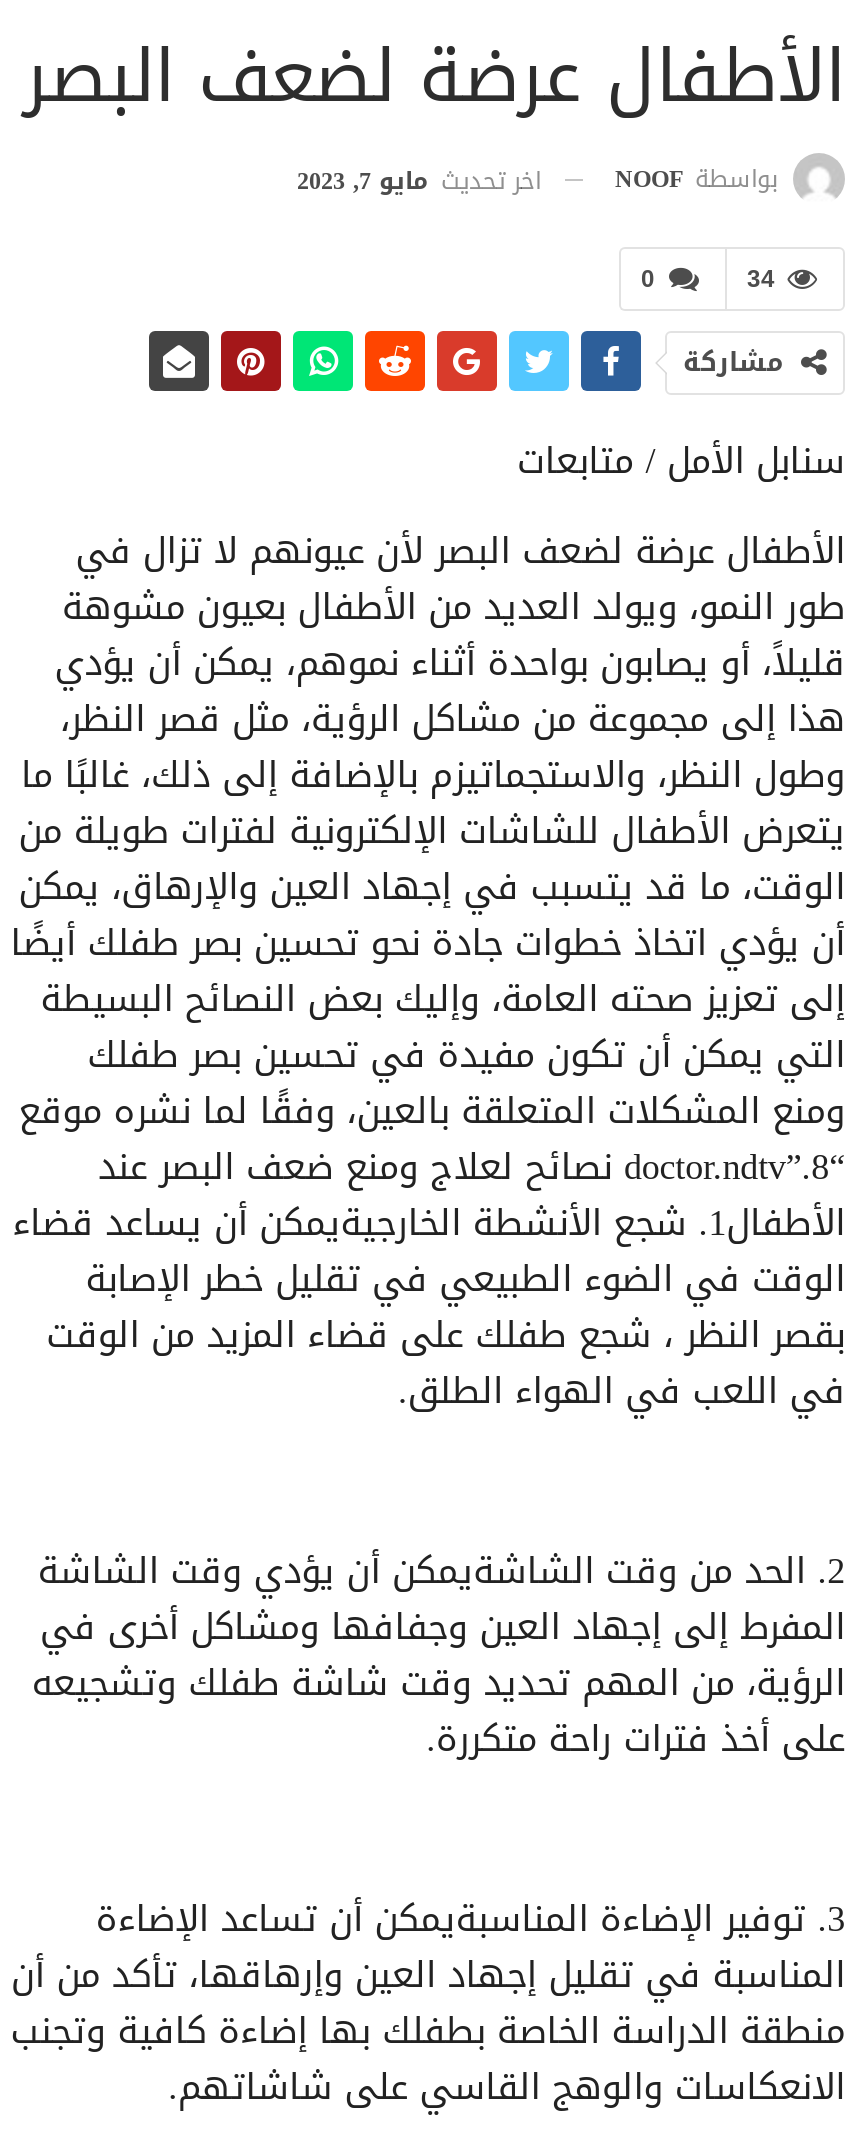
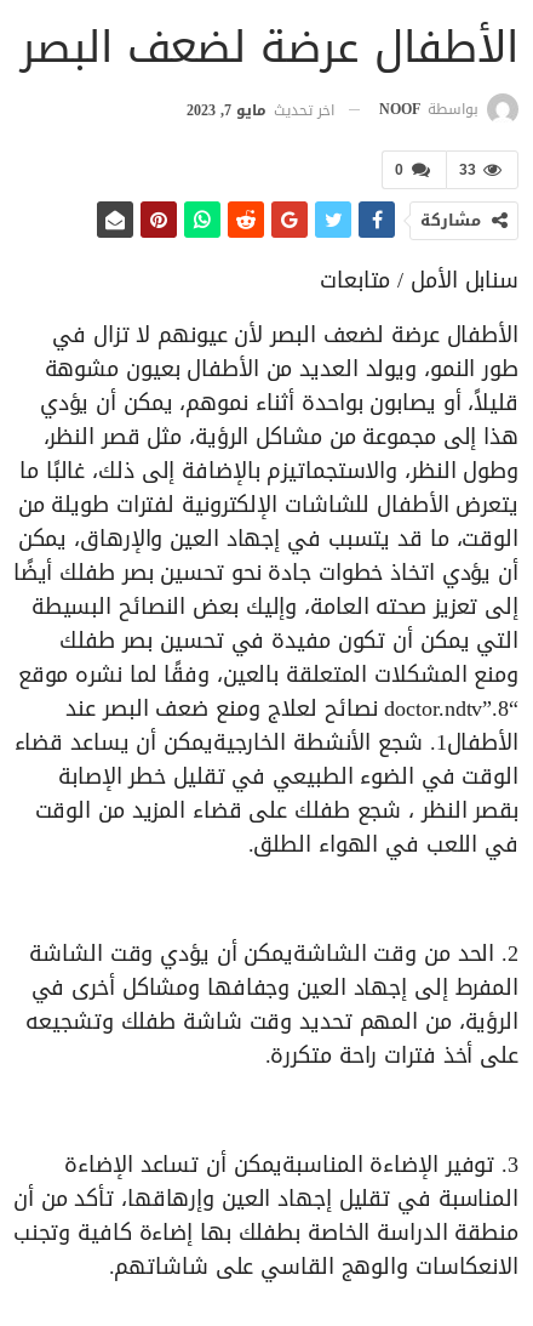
[747,266,775,294] 34 -> [459,162,476,179] 33

